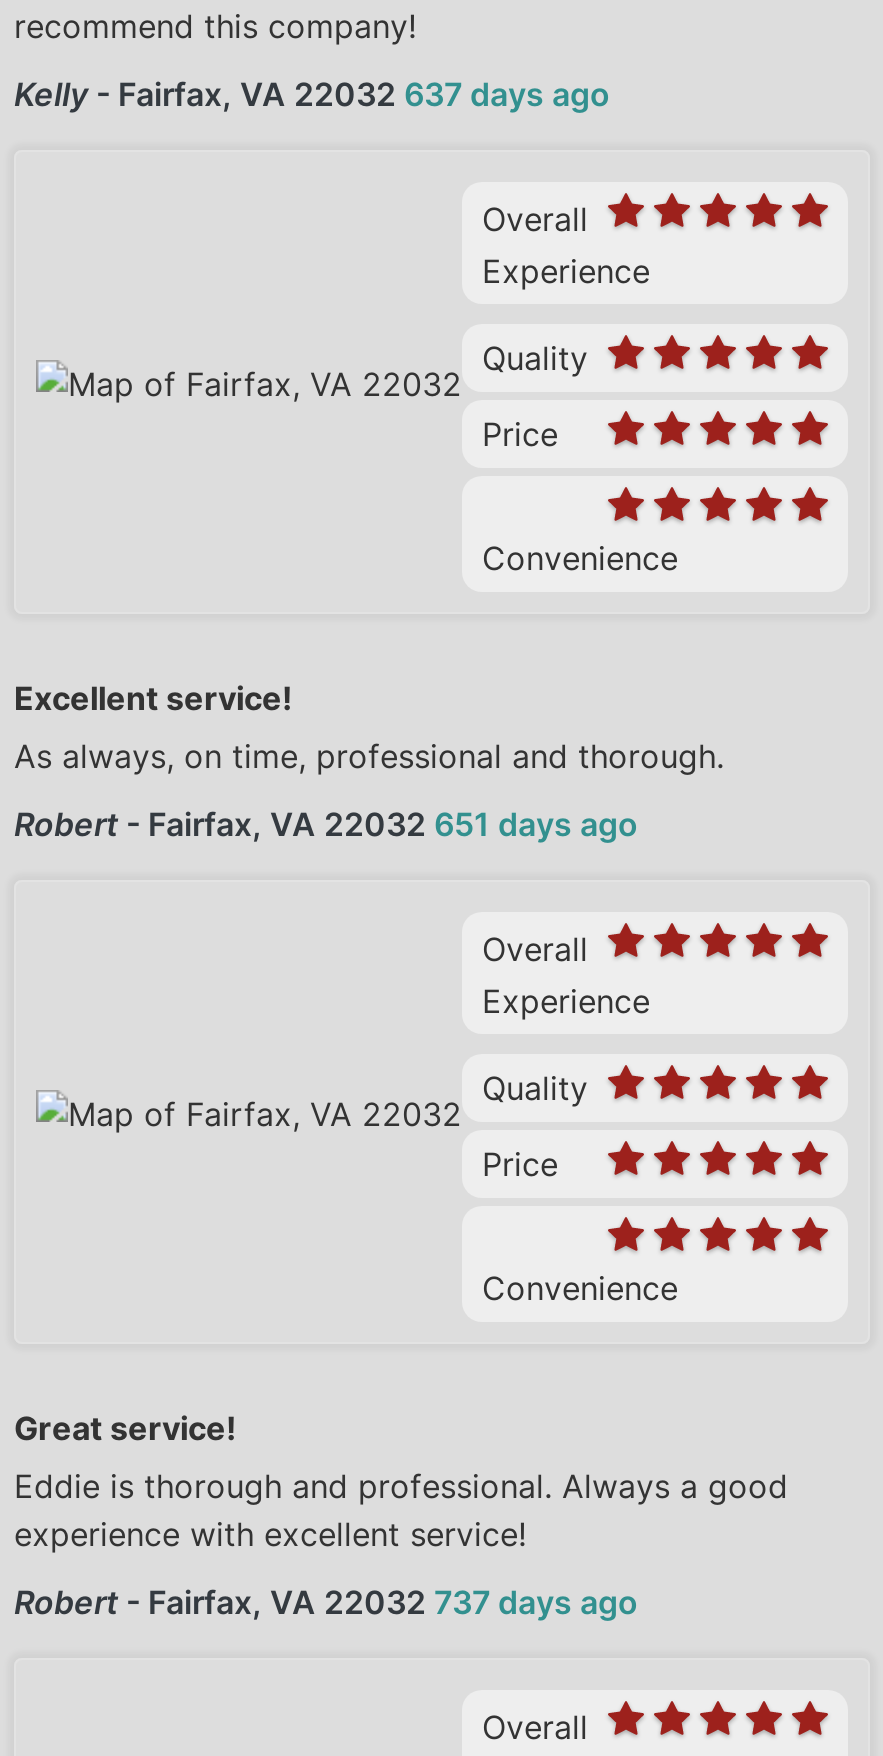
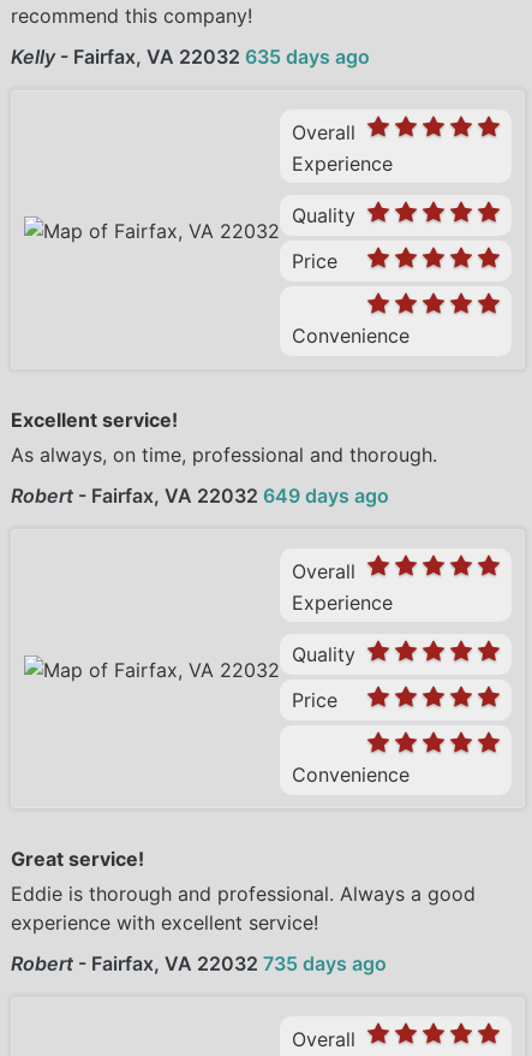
[14,74,610,114] Kelly - Fairfax, VA 22032 637 days ago -> [11,45,370,69] Kelly - Fairfax, VA 22032 635 days ago
[14,804,638,844] Robert - Fairfax, VA 22032 651 days ago -> [11,483,389,508] Robert - Fairfax, VA 22032 649 days ago
[14,1582,638,1622] Robert - Fairfax, VA 22032 737 days ago -> [11,951,387,975] Robert - Fairfax, VA 22032 735 days ago

